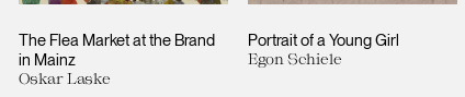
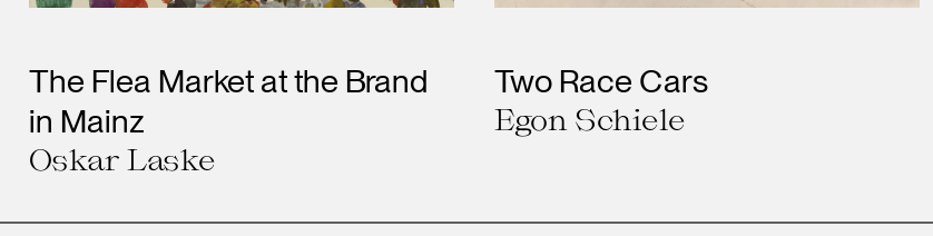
[248,30,399,50] Portrait of a Young Girl -> [494,61,708,102] Two Race Cars

